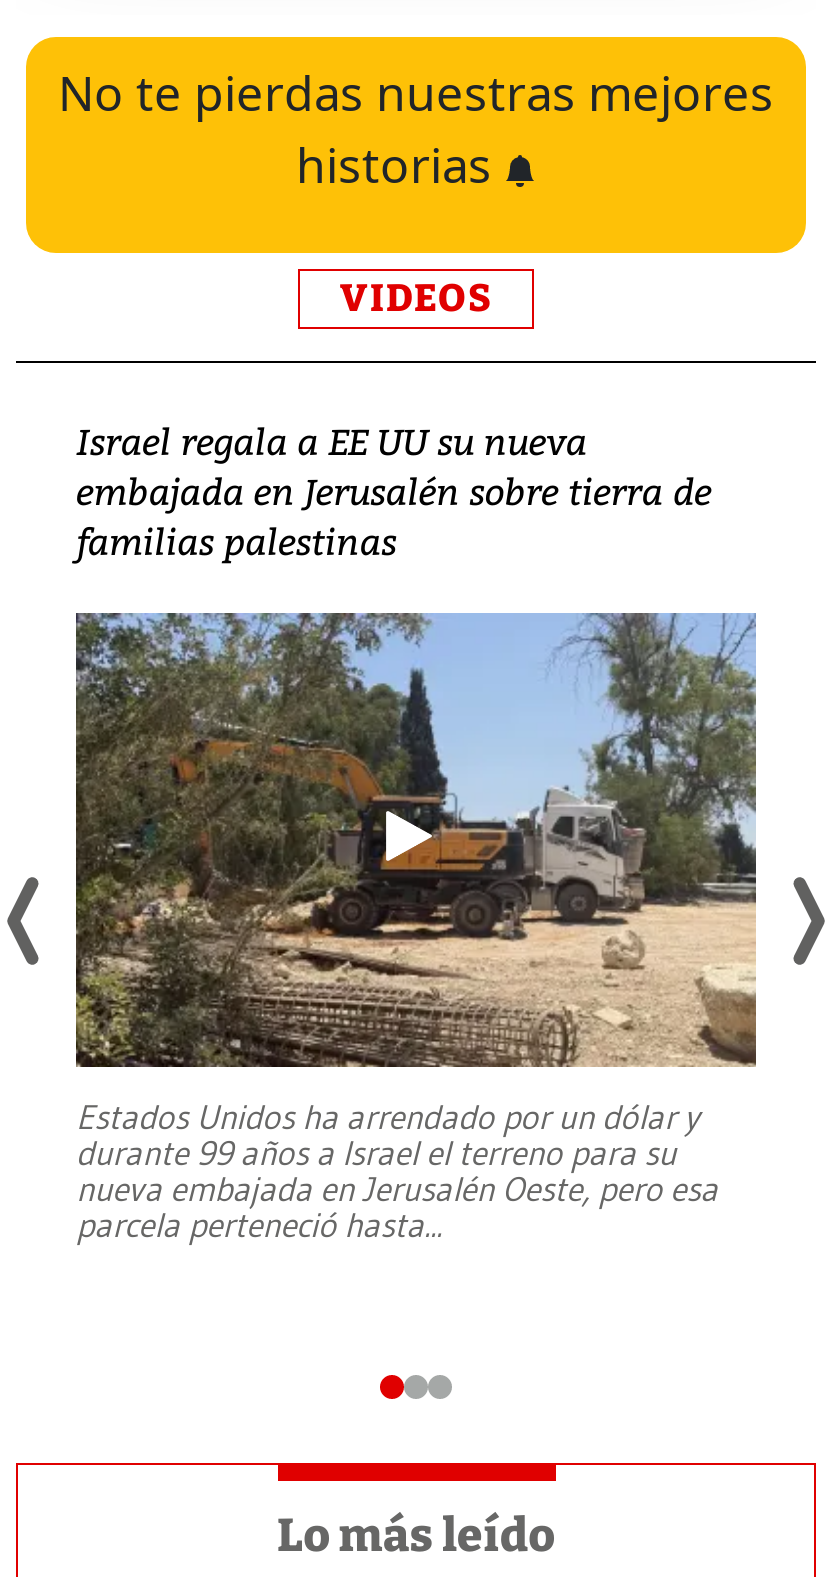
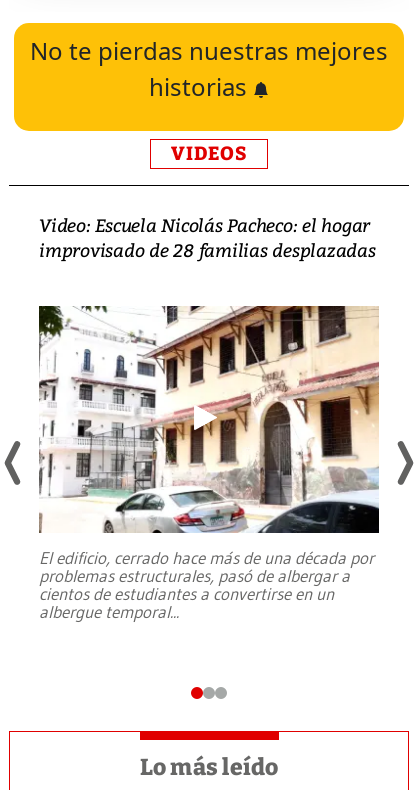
[76,416,712,566] Israel regala a EE UU su nueva | embajada en Jerusalén sobre tierra de | familias palestinas -> [39,212,375,262] Video: Escuela Nicolás Pacheco: el hogar | improvisado de 28 familias desplazadas
[74,611,758,1245] [image] | Estados Unidos ha arrendado por un dólar y | durante 99 años a Israel el terreno para su | nueva embajada en Jerusalén Oeste, pero esa | parcela perteneció hasta... -> [39,305,380,622] [image] | El edificio, cerrado hace más de una década por | problemas estructurales, pasó de albergar a | cientos de estudiantes a convertirse en un | albergue temporal...

